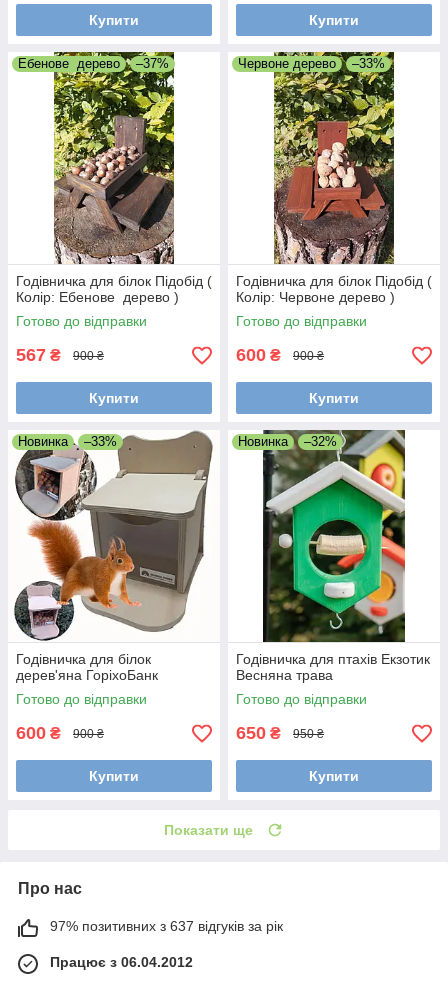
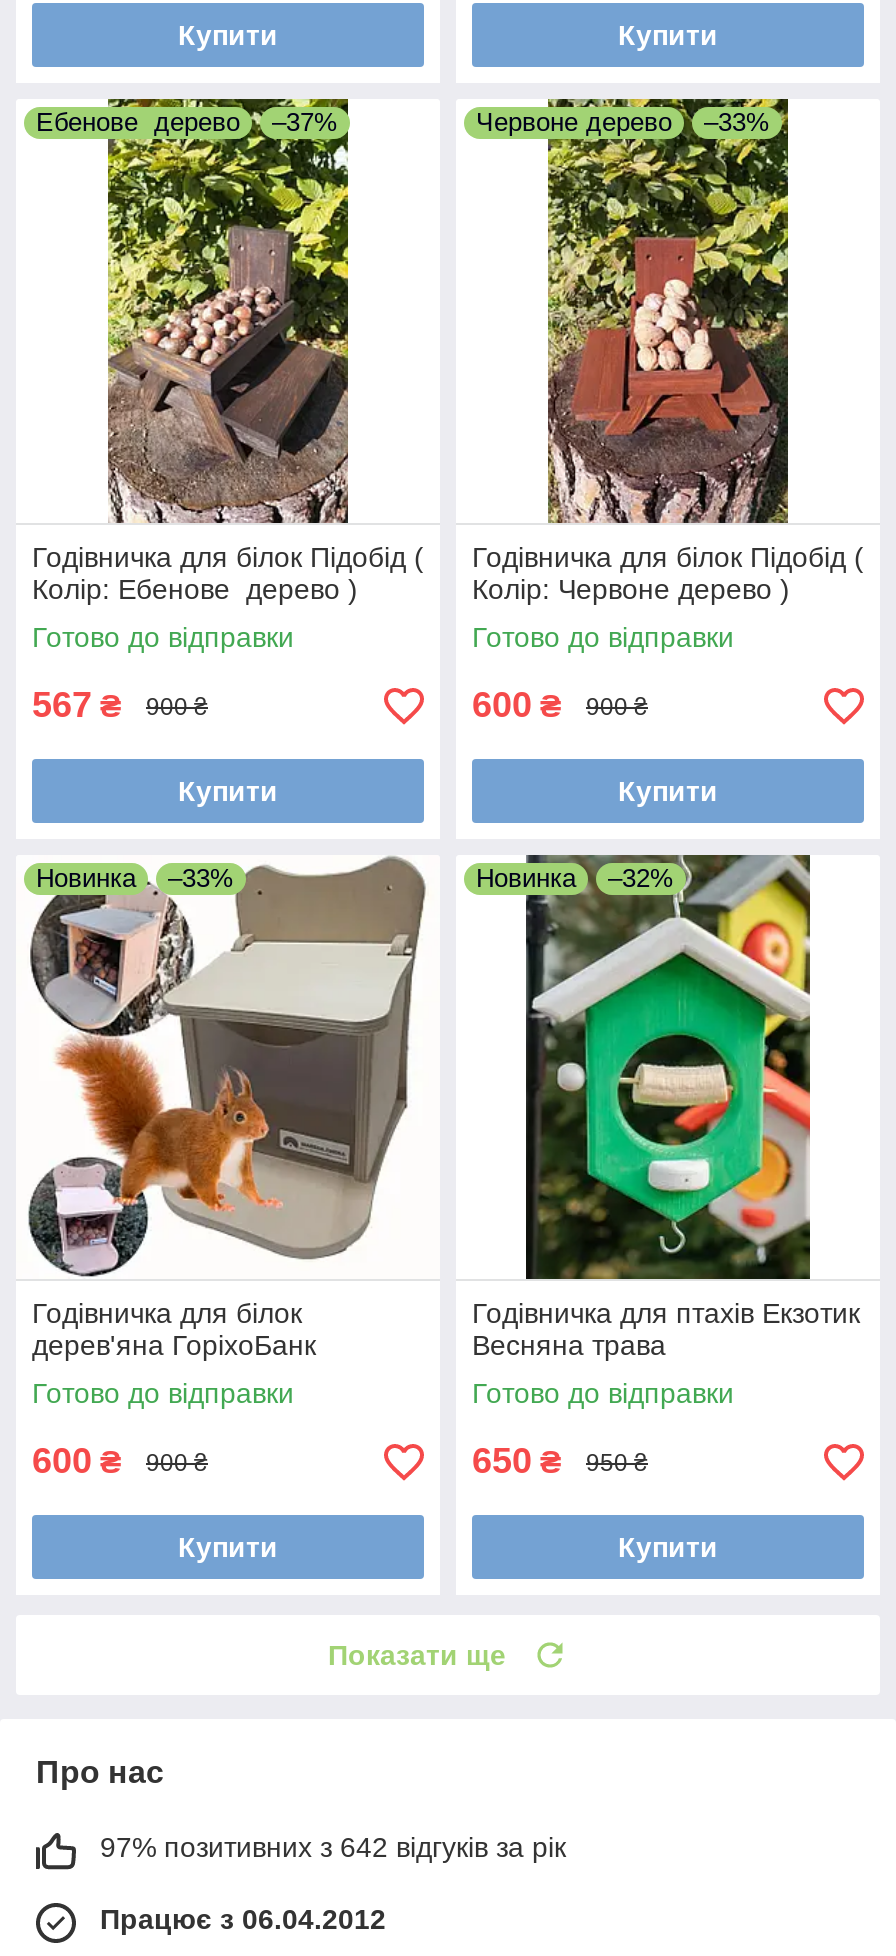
[50,918,283,934] 97% позитивних з 637 відгуків за рік -> [100,1832,566,1864] 97% позитивних з 642 відгуків за рік

